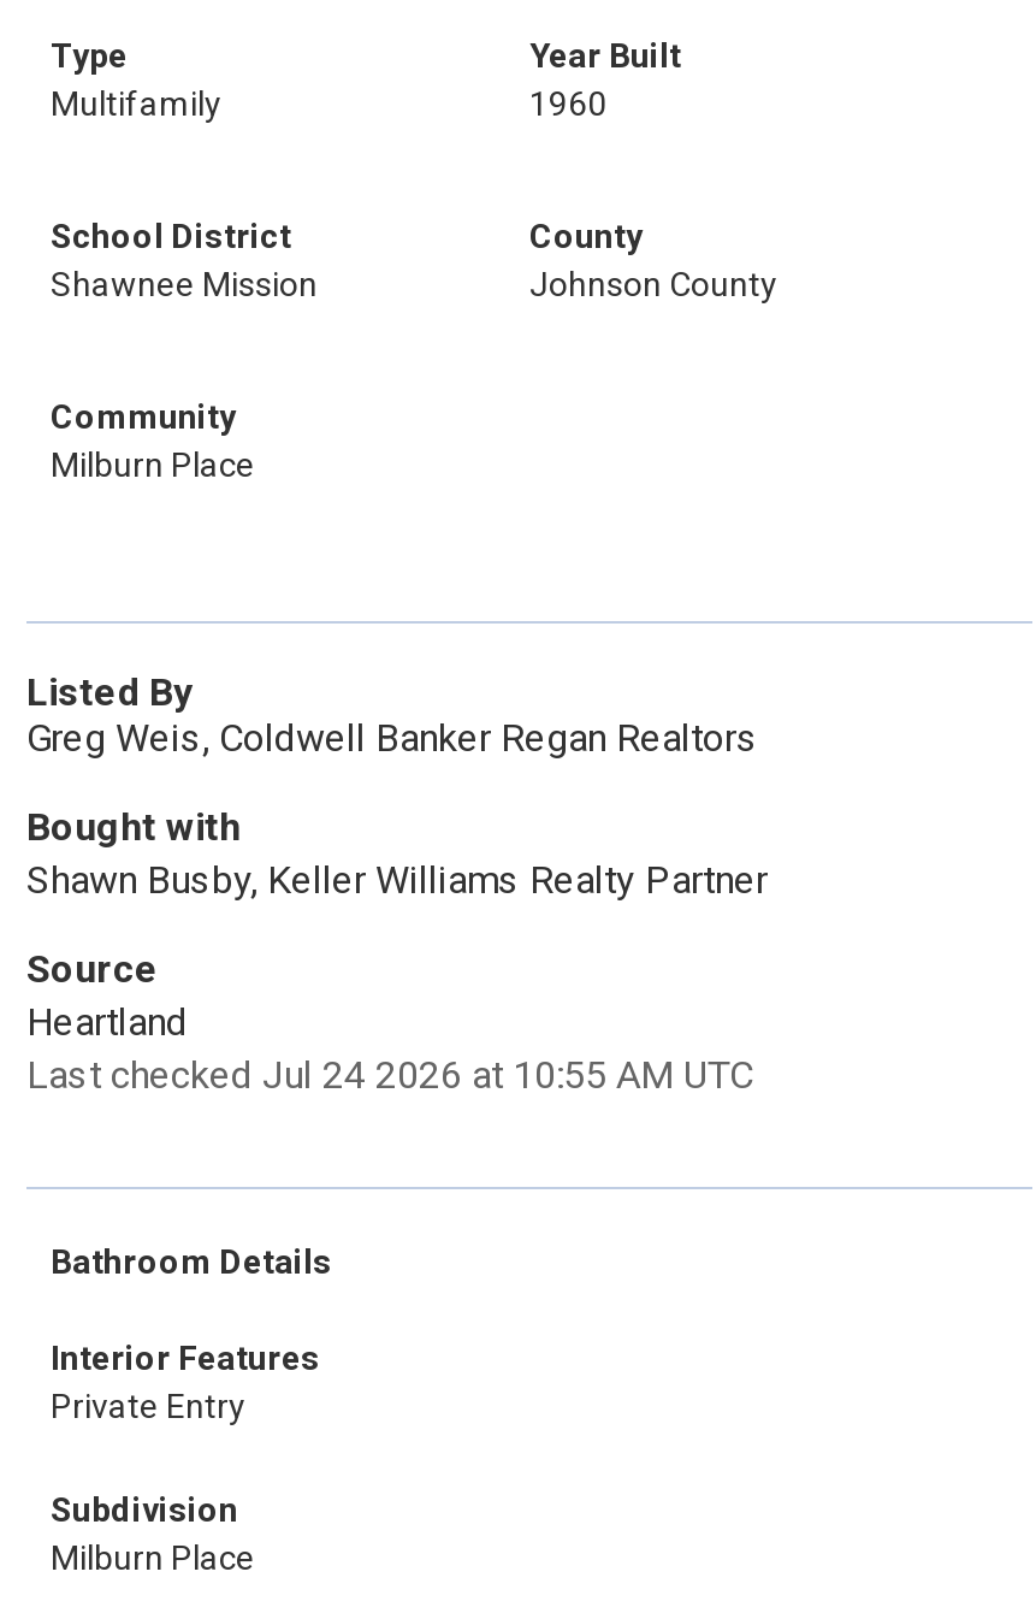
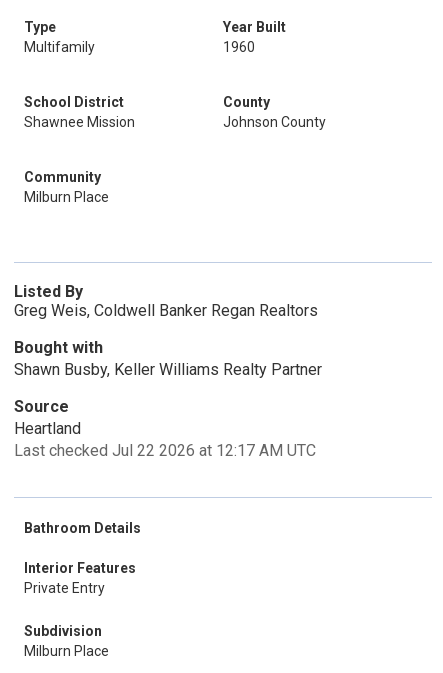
[26,1052,753,1098] Last checked Jul 24 2026 at 10:55 AM UTC -> [14,441,316,460] Last checked Jul 22 2026 at 12:17 AM UTC

